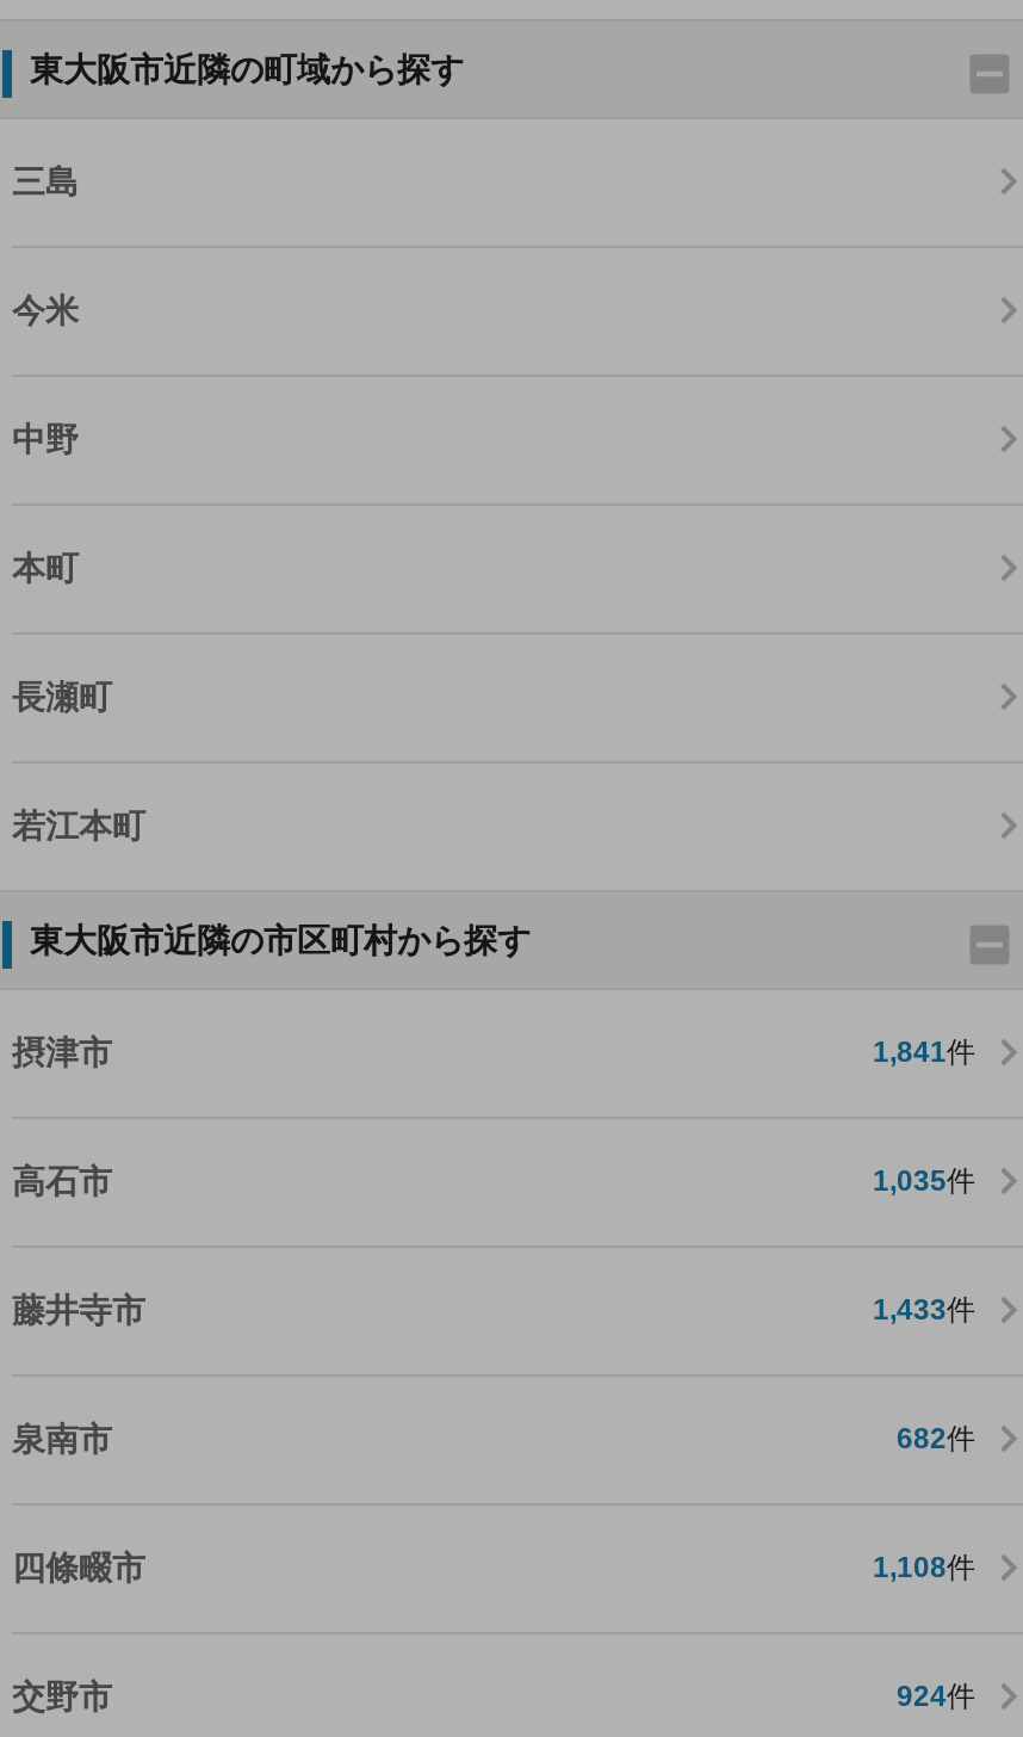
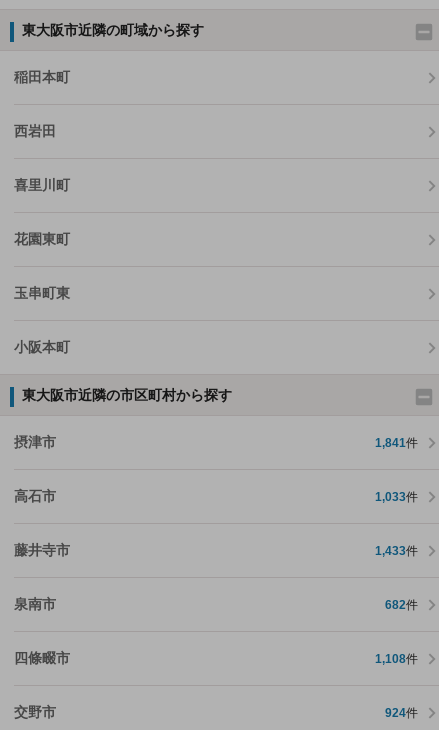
[12,162,79,200] 三島 -> [14,69,70,85] 稲田本町
[12,291,79,329] 今米 -> [14,123,56,139] 西岩田
[12,419,79,458] 中野 -> [14,177,70,193] 喜里川町
[12,548,79,586] 本町 -> [14,231,70,247] 花園東町
[12,677,112,715] 長瀬町 -> [14,285,70,301] 玉串町東
[12,806,145,844] 若江本町 -> [14,339,70,355] 小阪本町
[873,1165,975,1198] 1,035件 -> [375,490,418,504] 1,033件

